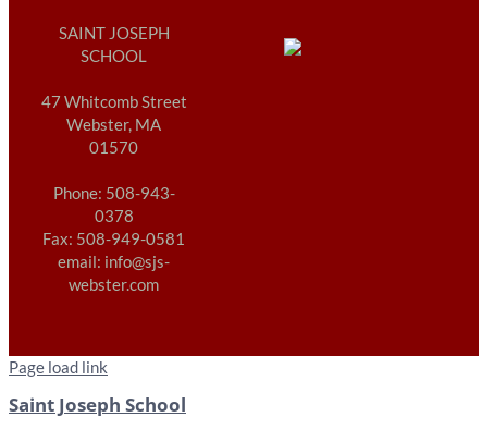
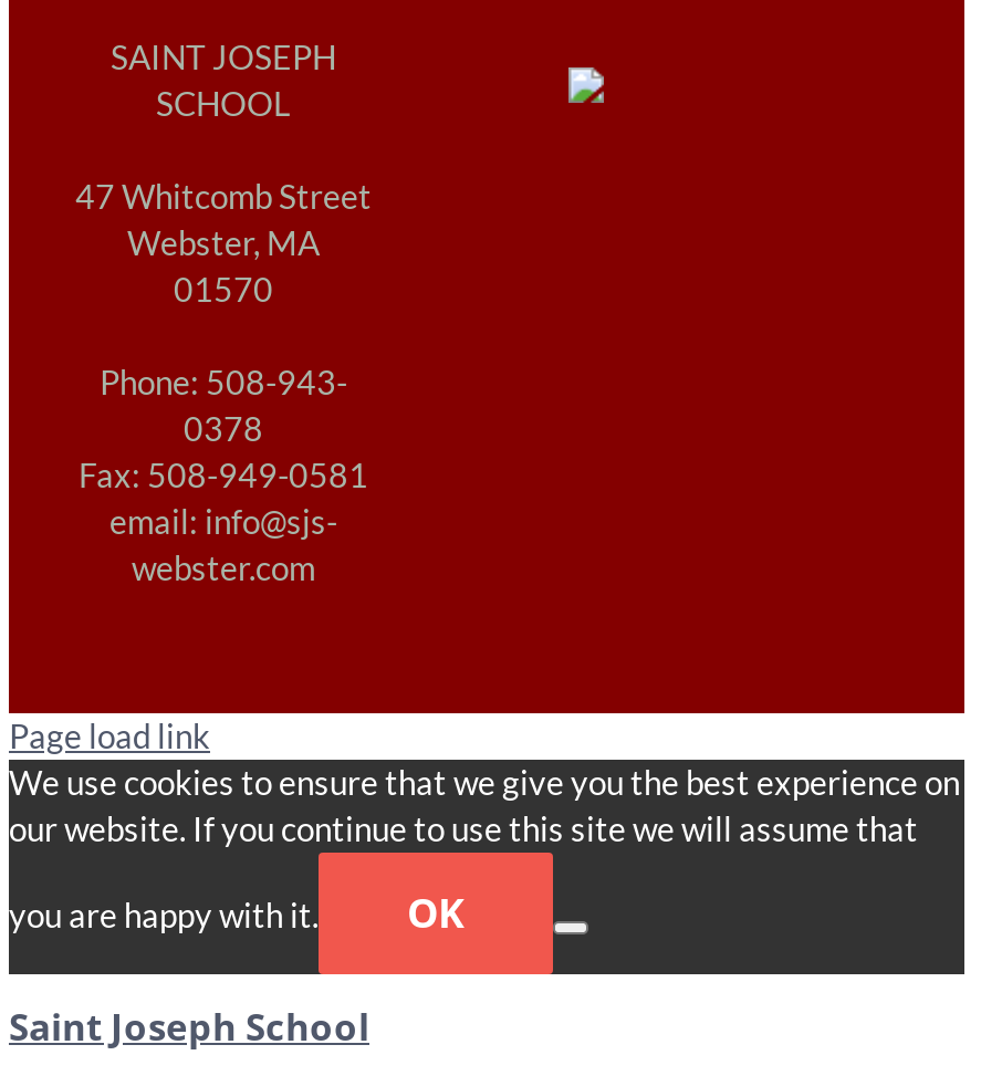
none -> [9,762,960,939] We use cookies to ensure that we give you the best experience on | our website. If you continue to use this site we will assume that | you are happy with it. | OK

